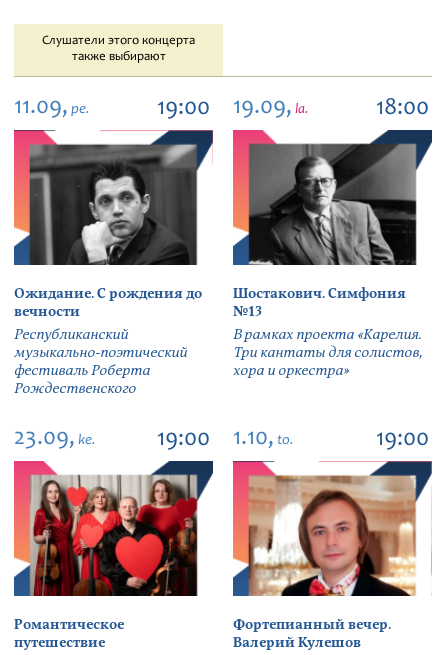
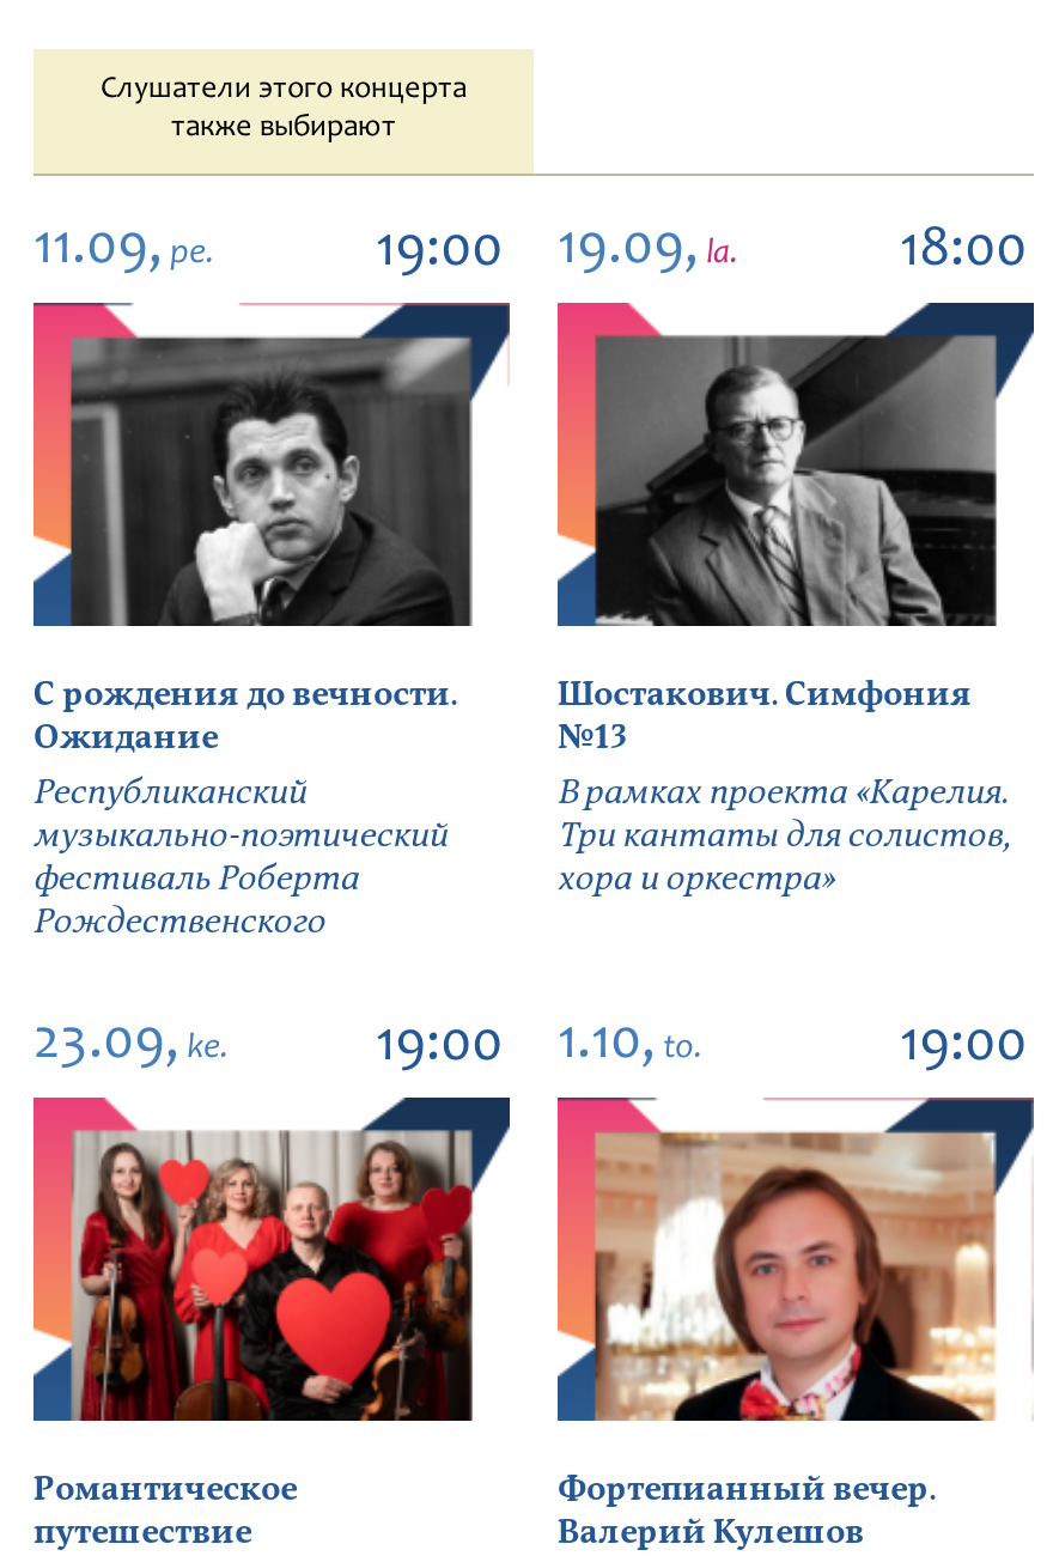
[14,284,202,321] Ожидание. С рождения до | вечности -> [34,672,457,760] С рождения до вечности. | Ожидание

